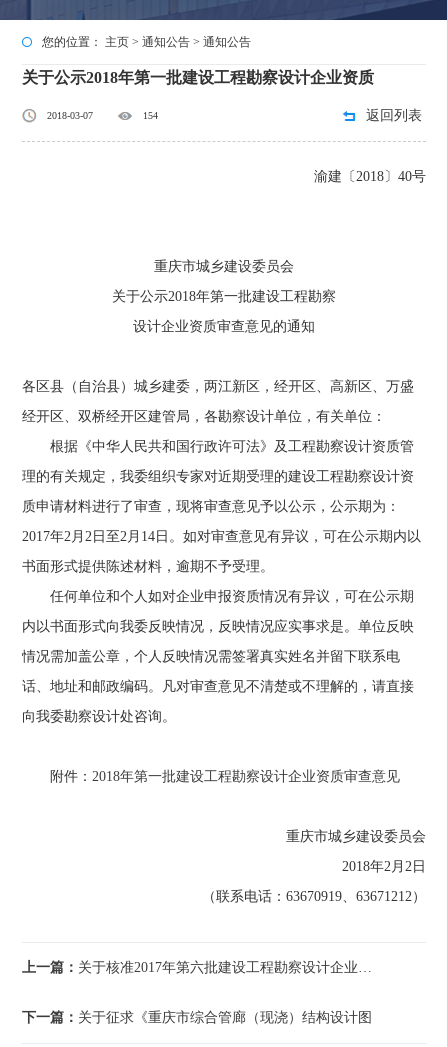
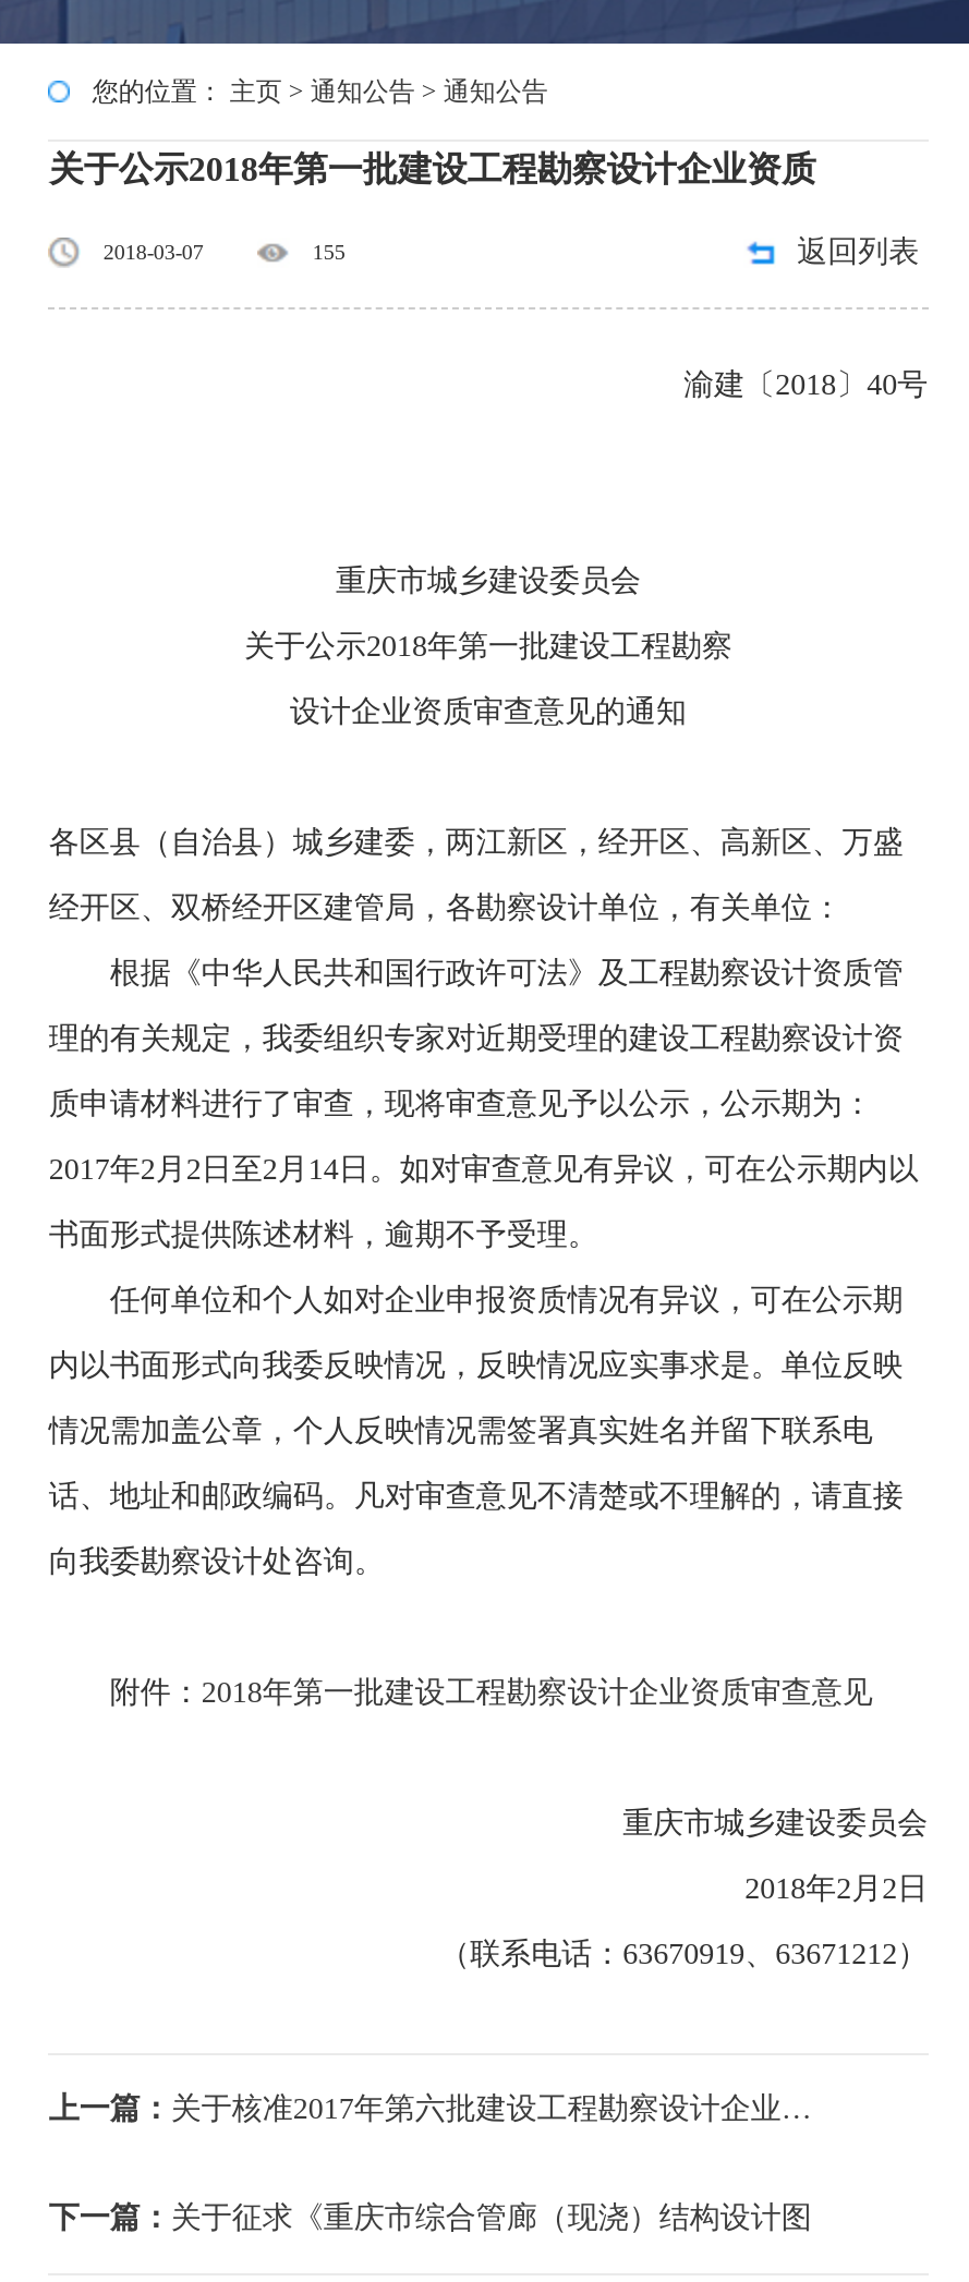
[143,110,158,121] 154 -> [313,240,345,264] 155

